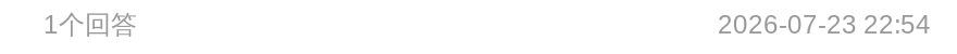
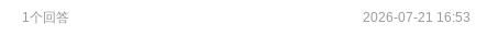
[718,10,931,40] 2026-07-23 22:54 -> [363,10,471,25] 2026-07-21 16:53

